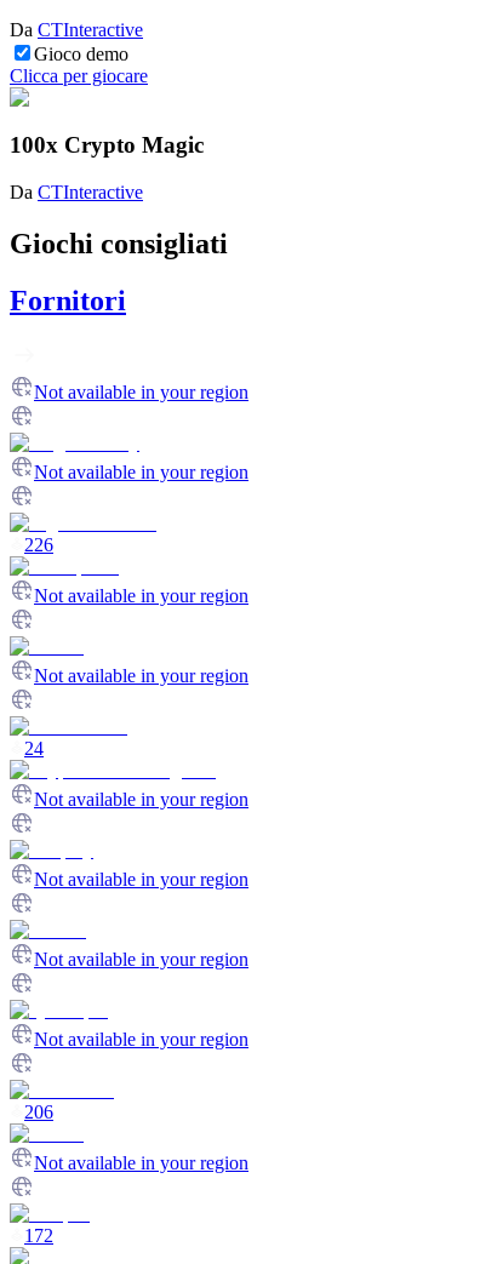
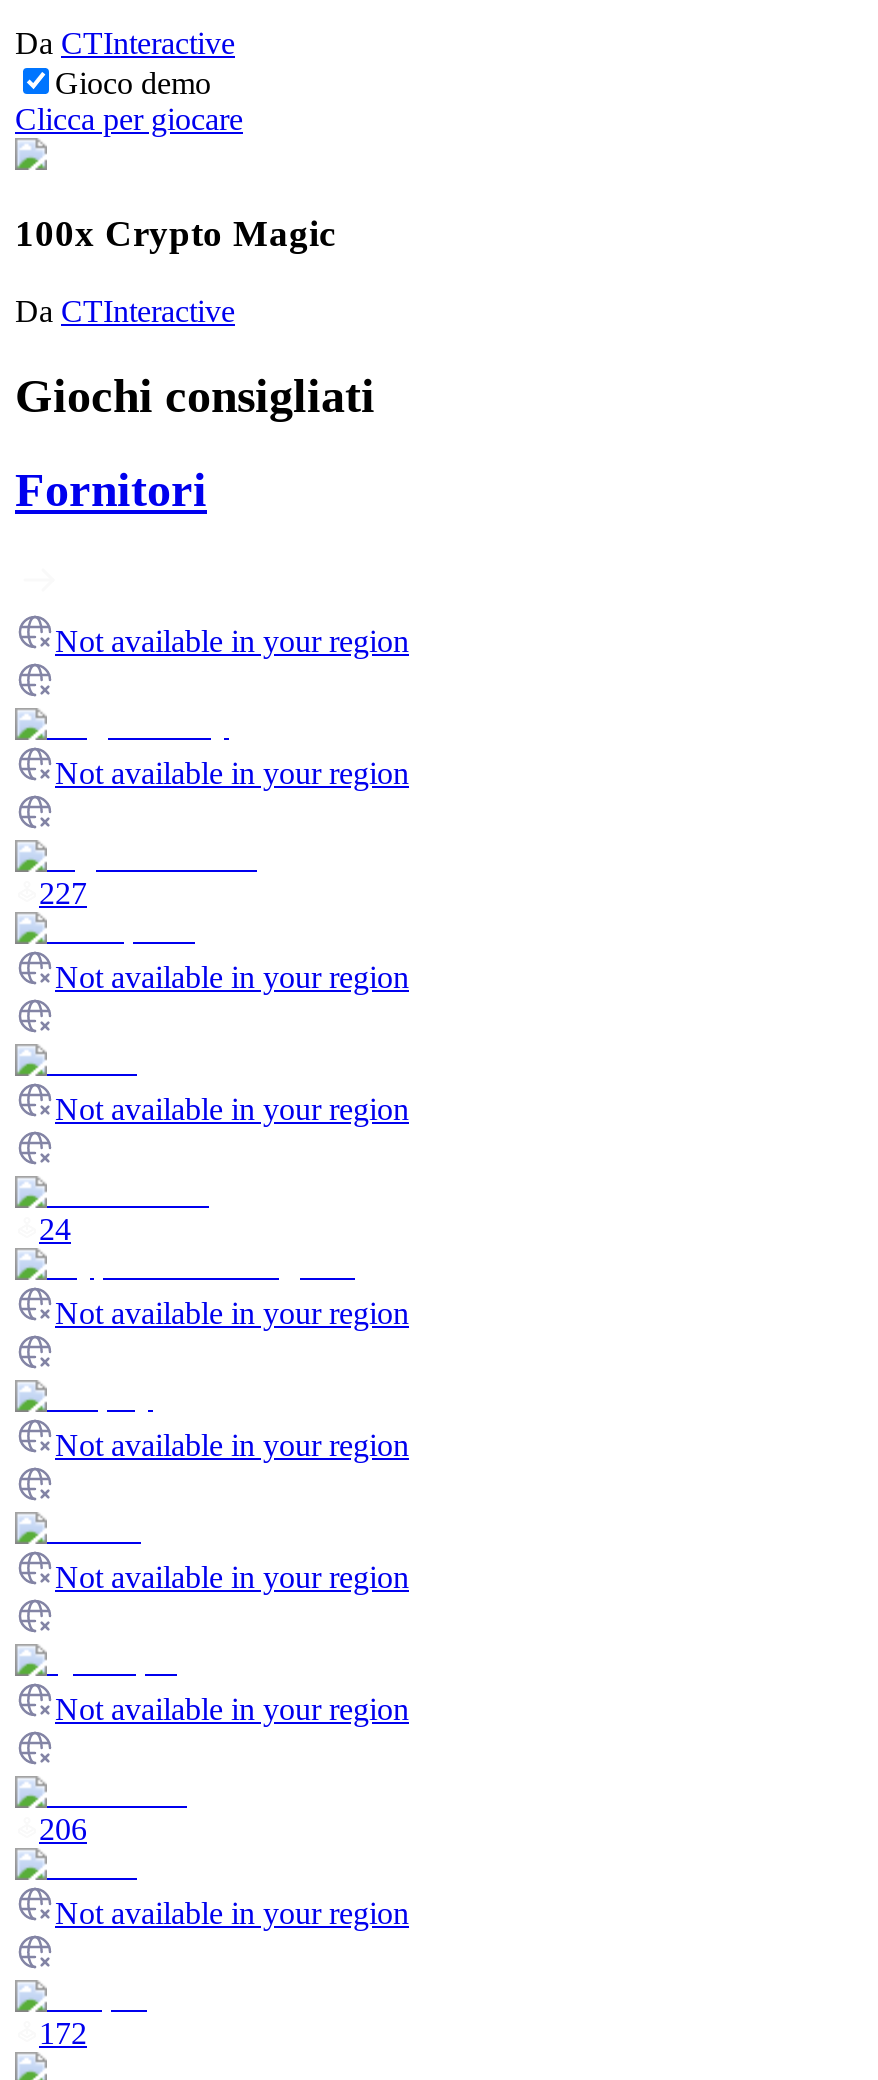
[24,535,53,556] 226 -> [39,877,87,911] 227

